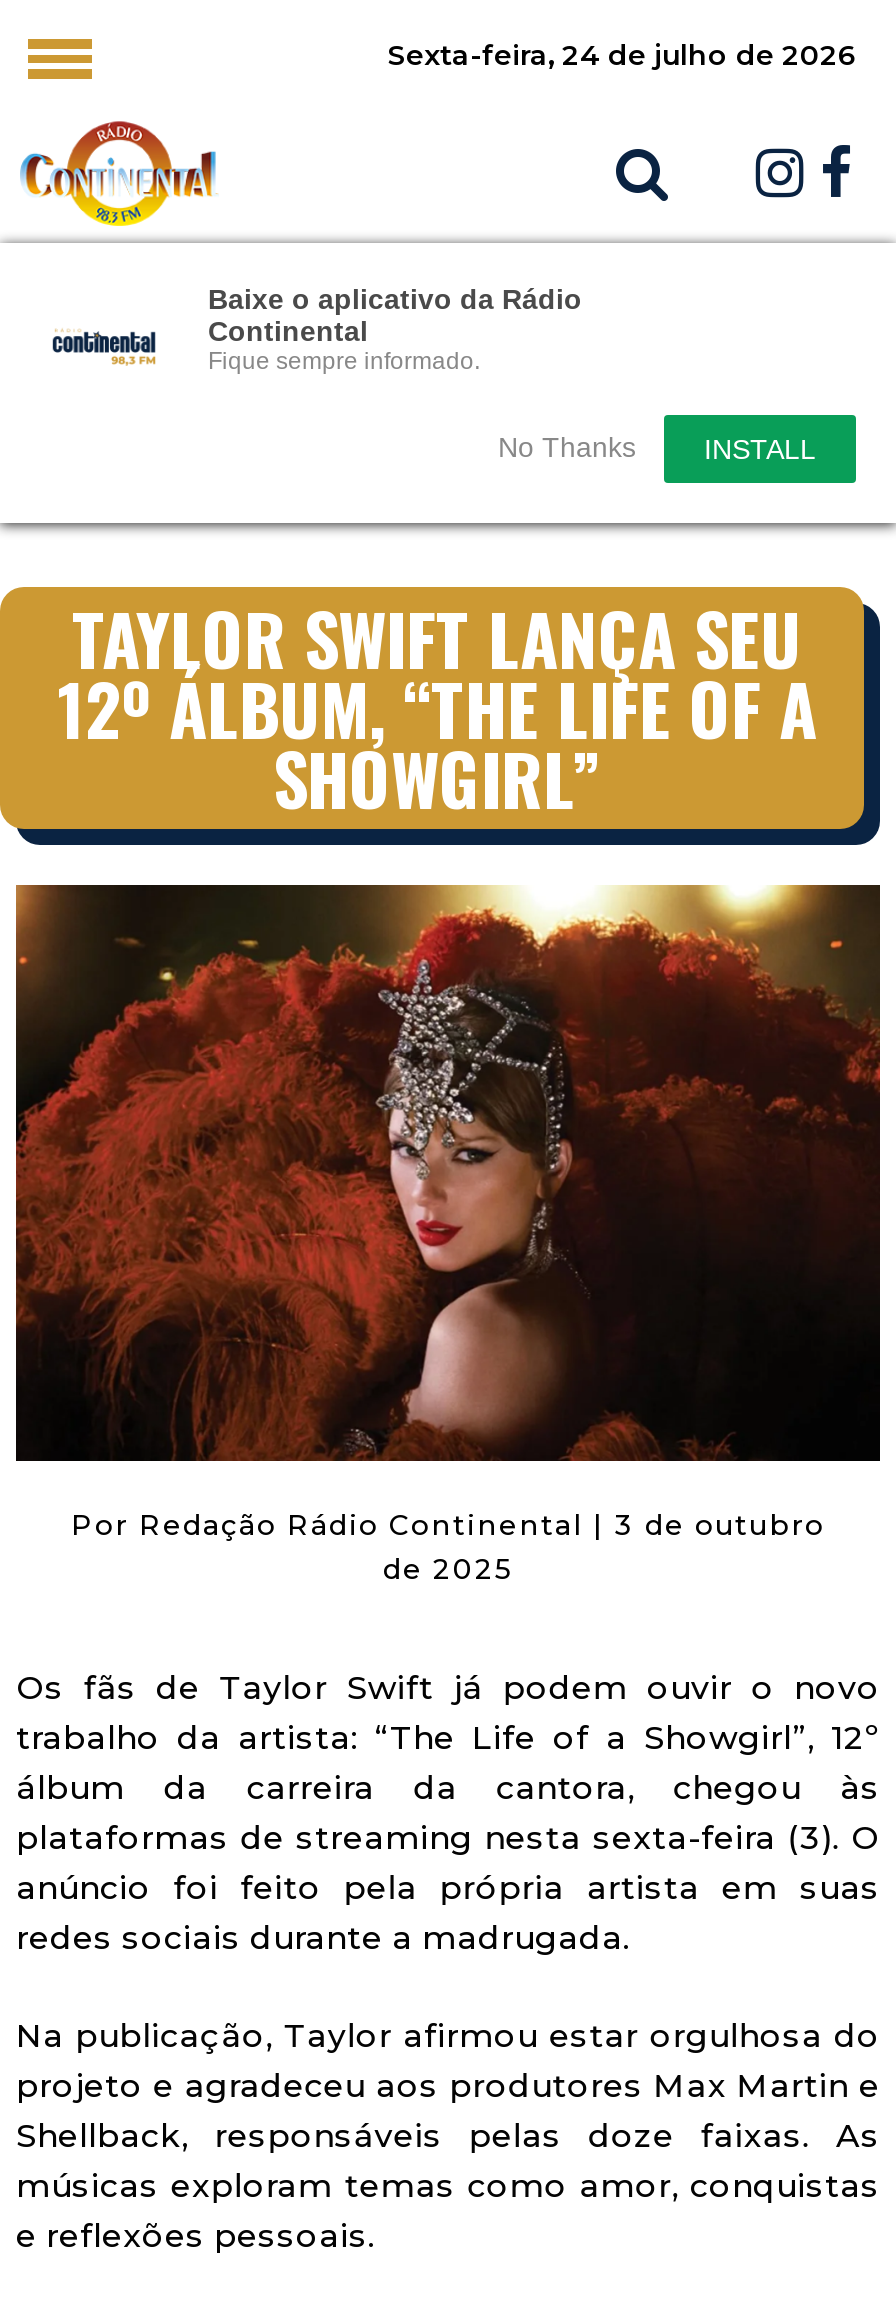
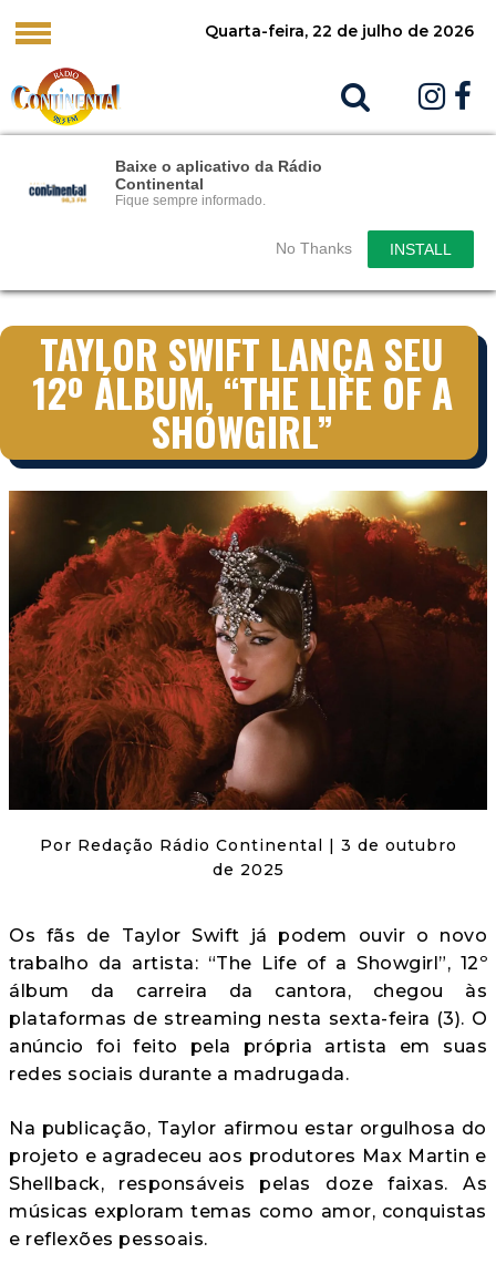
[388,37,856,73] Sexta-feira, 24 de julho de 2026 -> [205,21,474,41] Quarta-feira, 22 de julho de 2026

